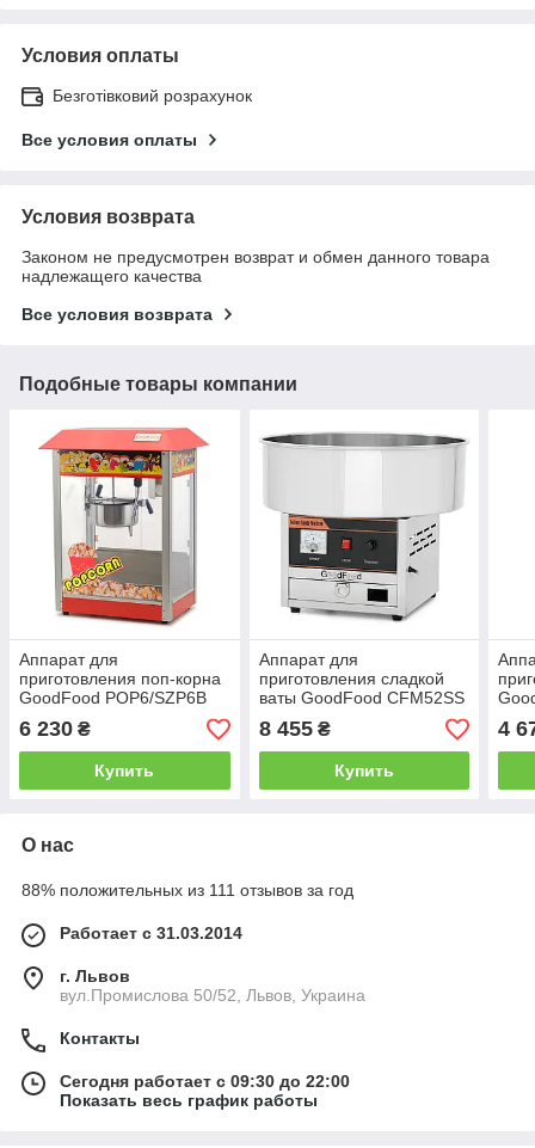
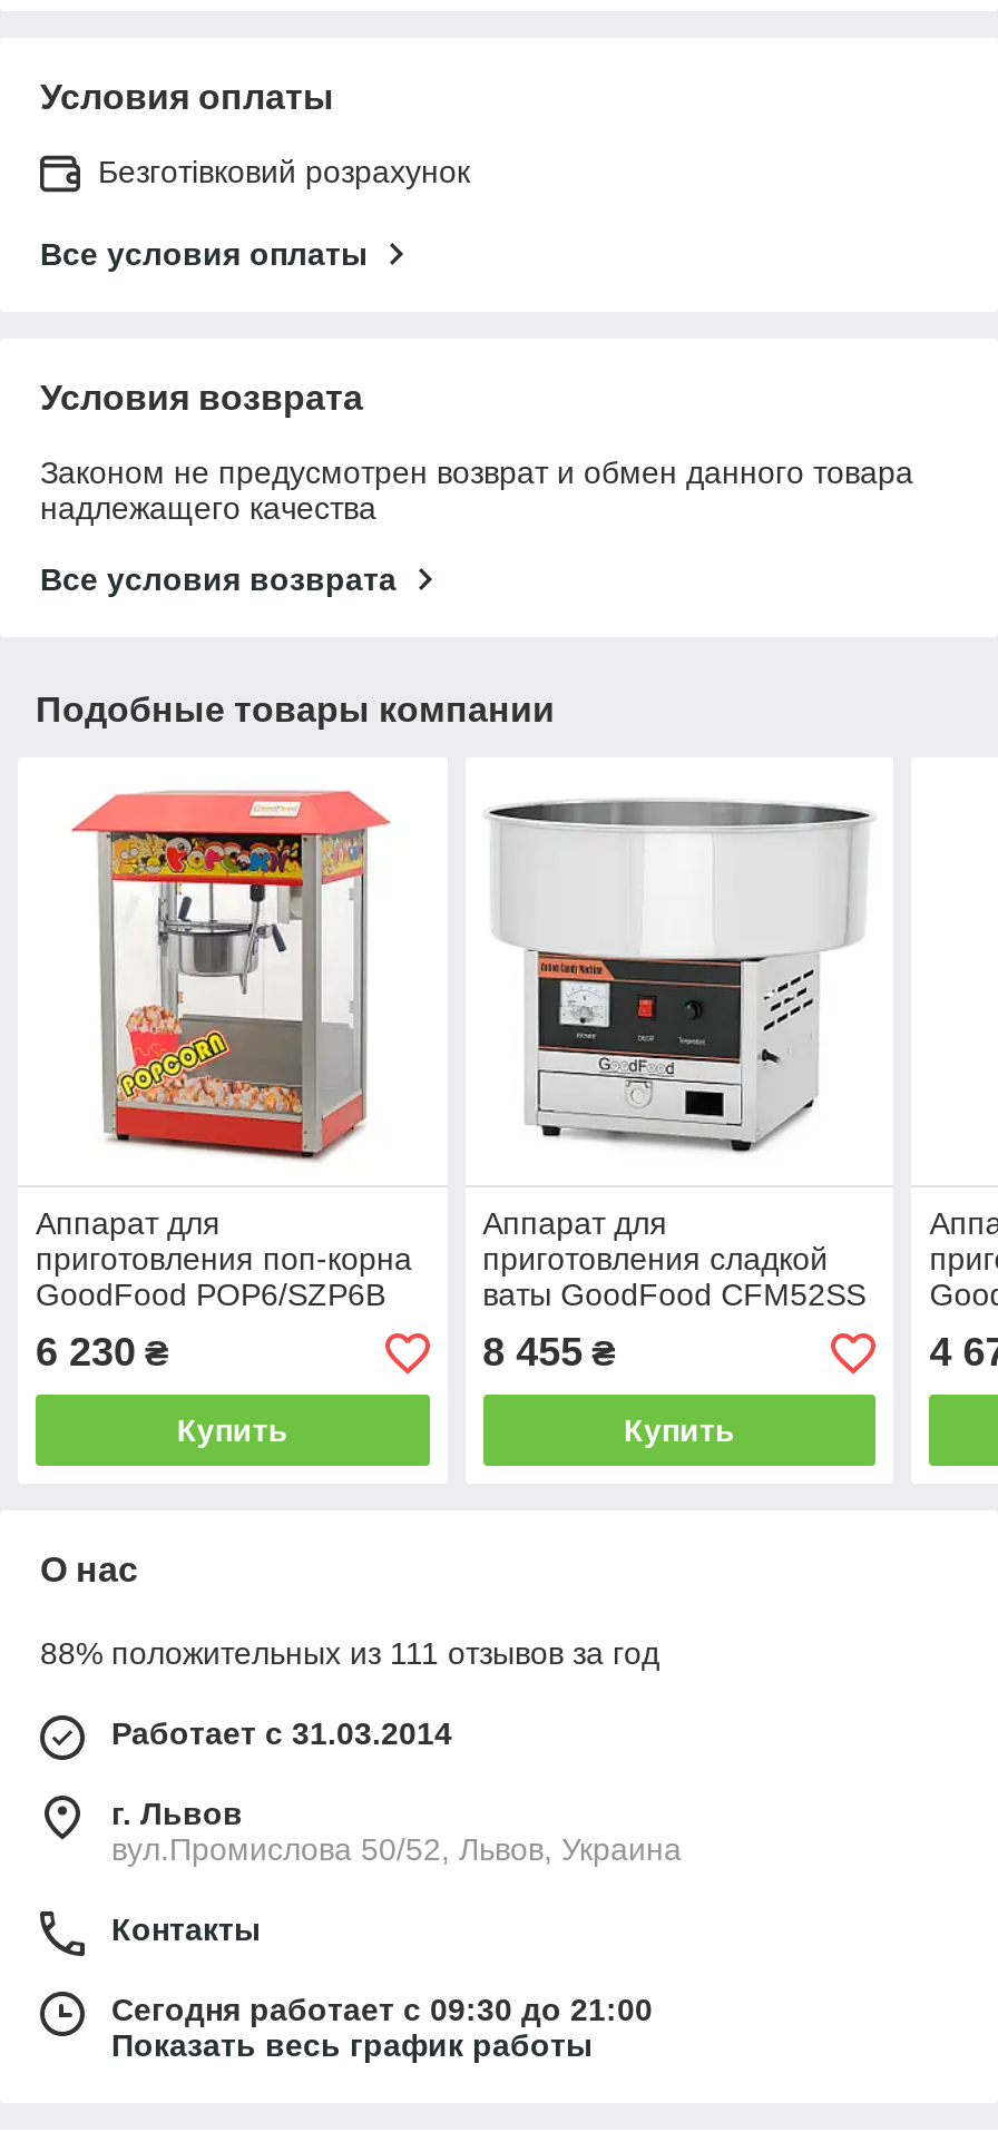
[60,1072,350,1091] Сегодня работает с 09:30 до 22:00 -> [111,1993,653,2028] Сегодня работает с 09:30 до 21:00

